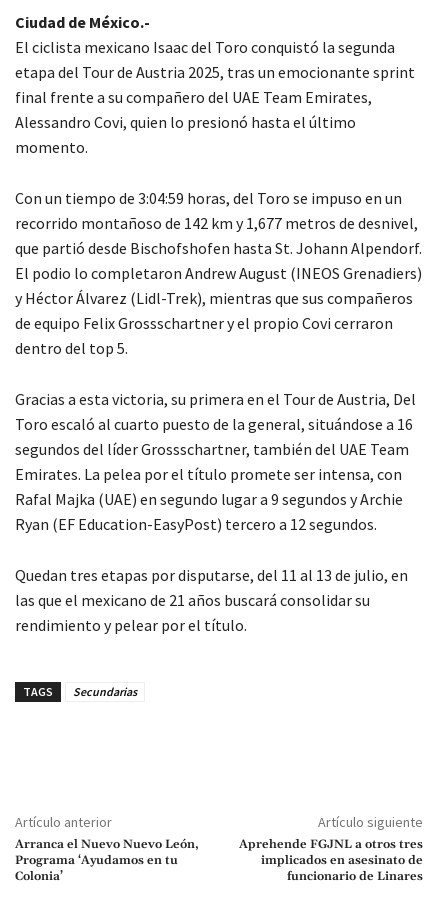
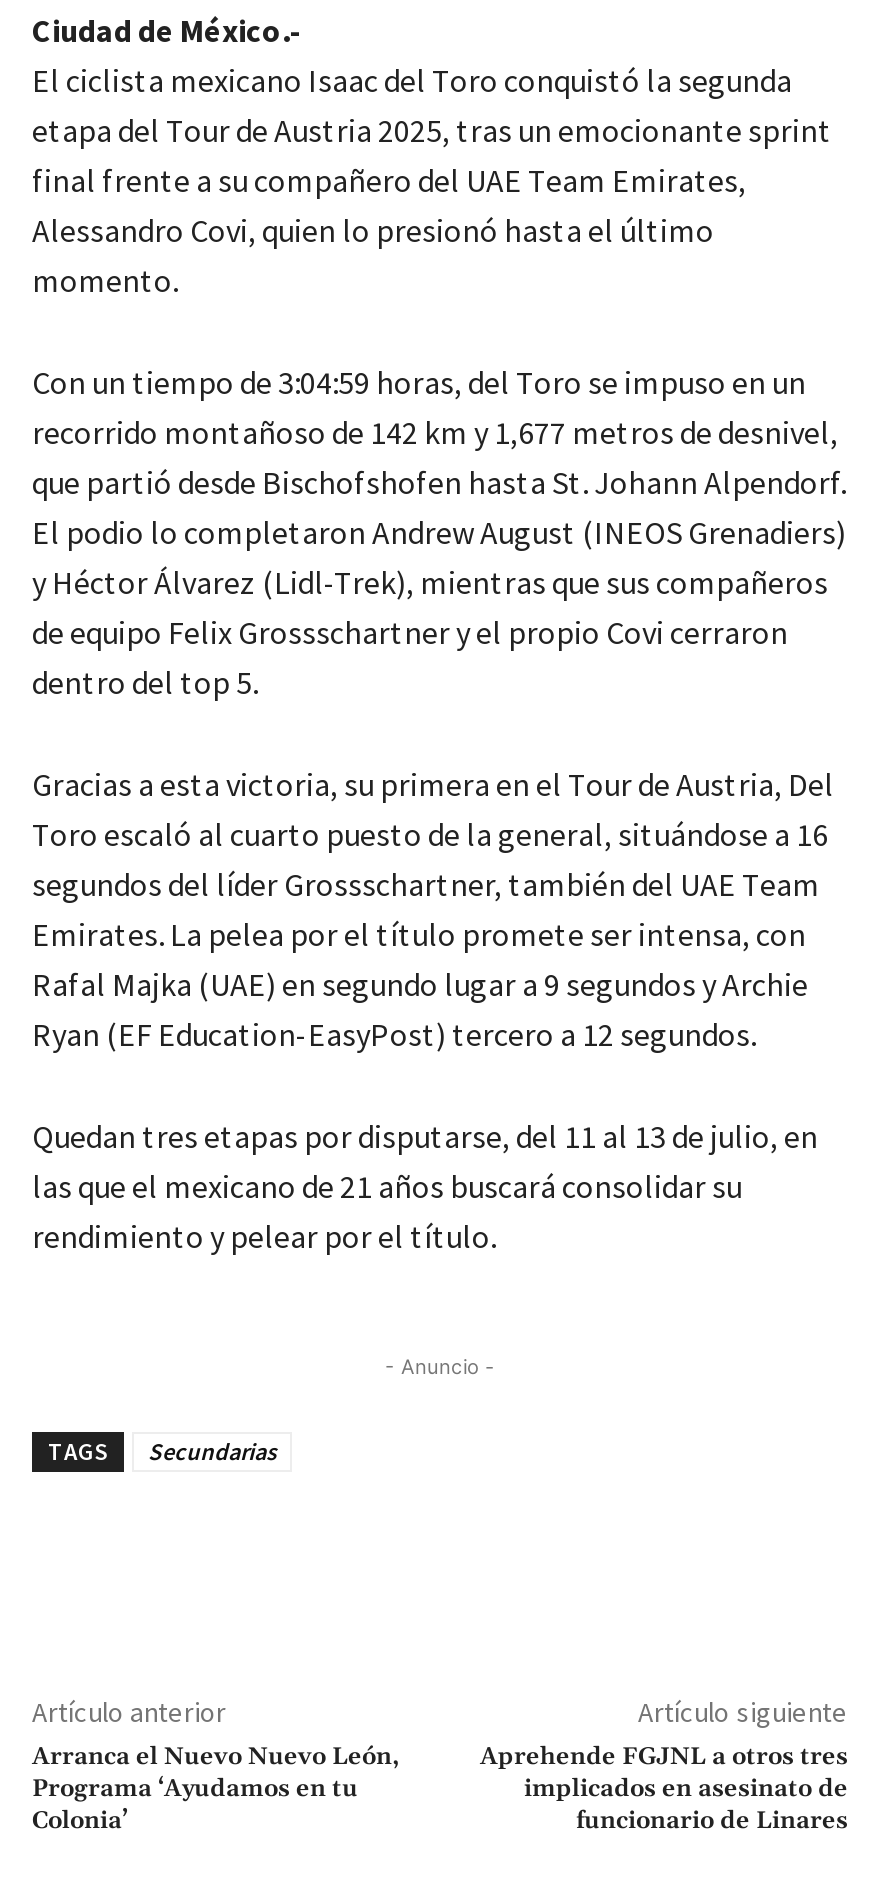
none -> [385,1353,495,1377] - Anuncio -

